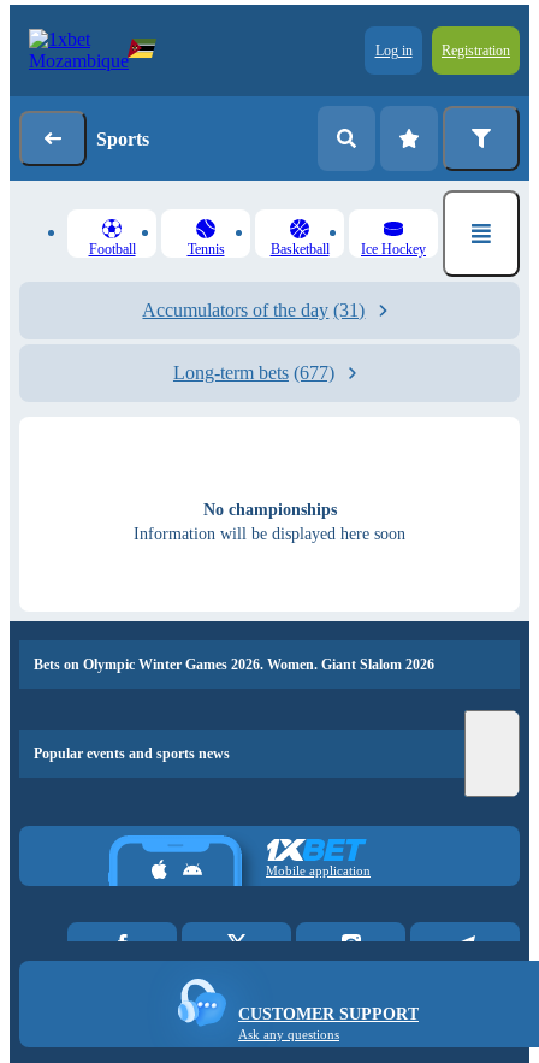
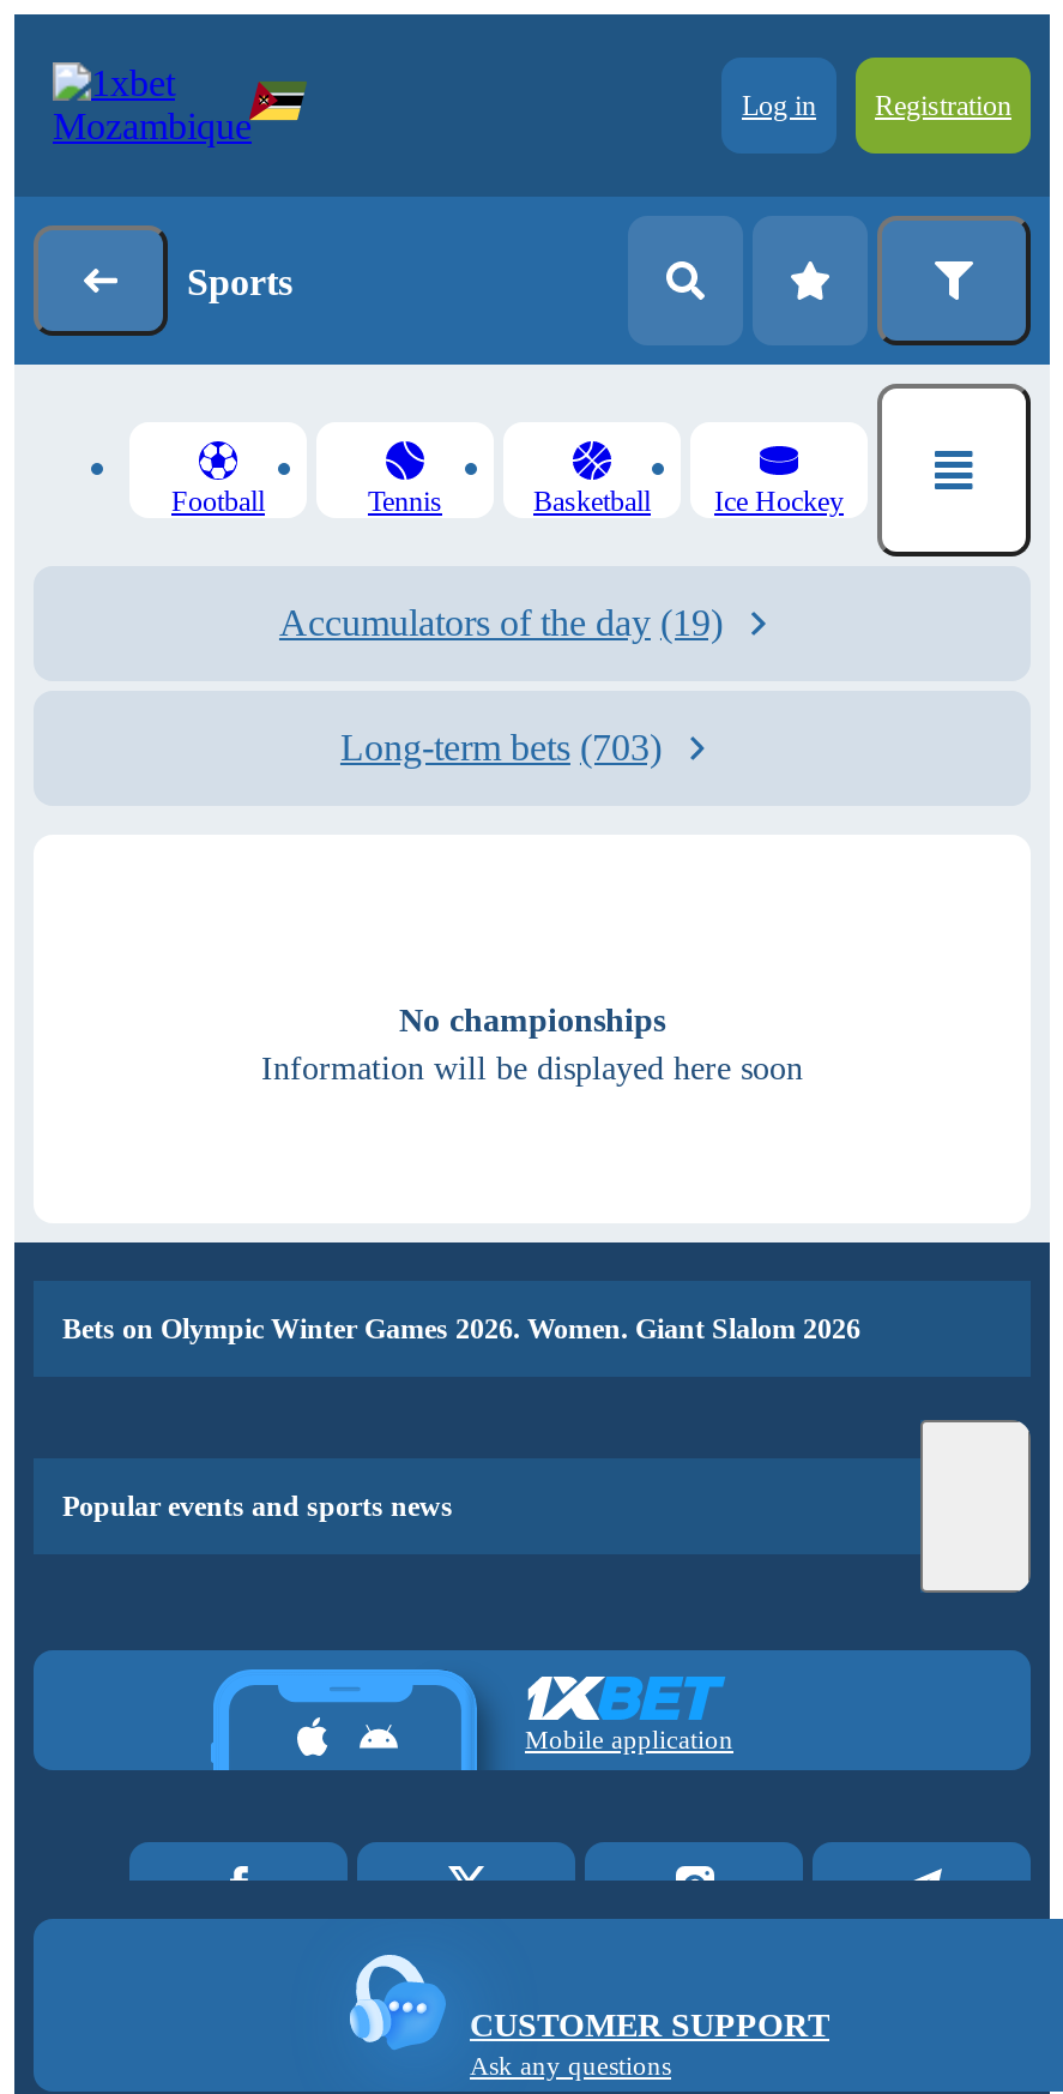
[143,300,365,320] Accumulators of the day (31) -> [279,602,723,643] Accumulators of the day (19)
[173,362,334,383] Long-term bets (677) -> [340,727,662,768] Long-term bets (703)

